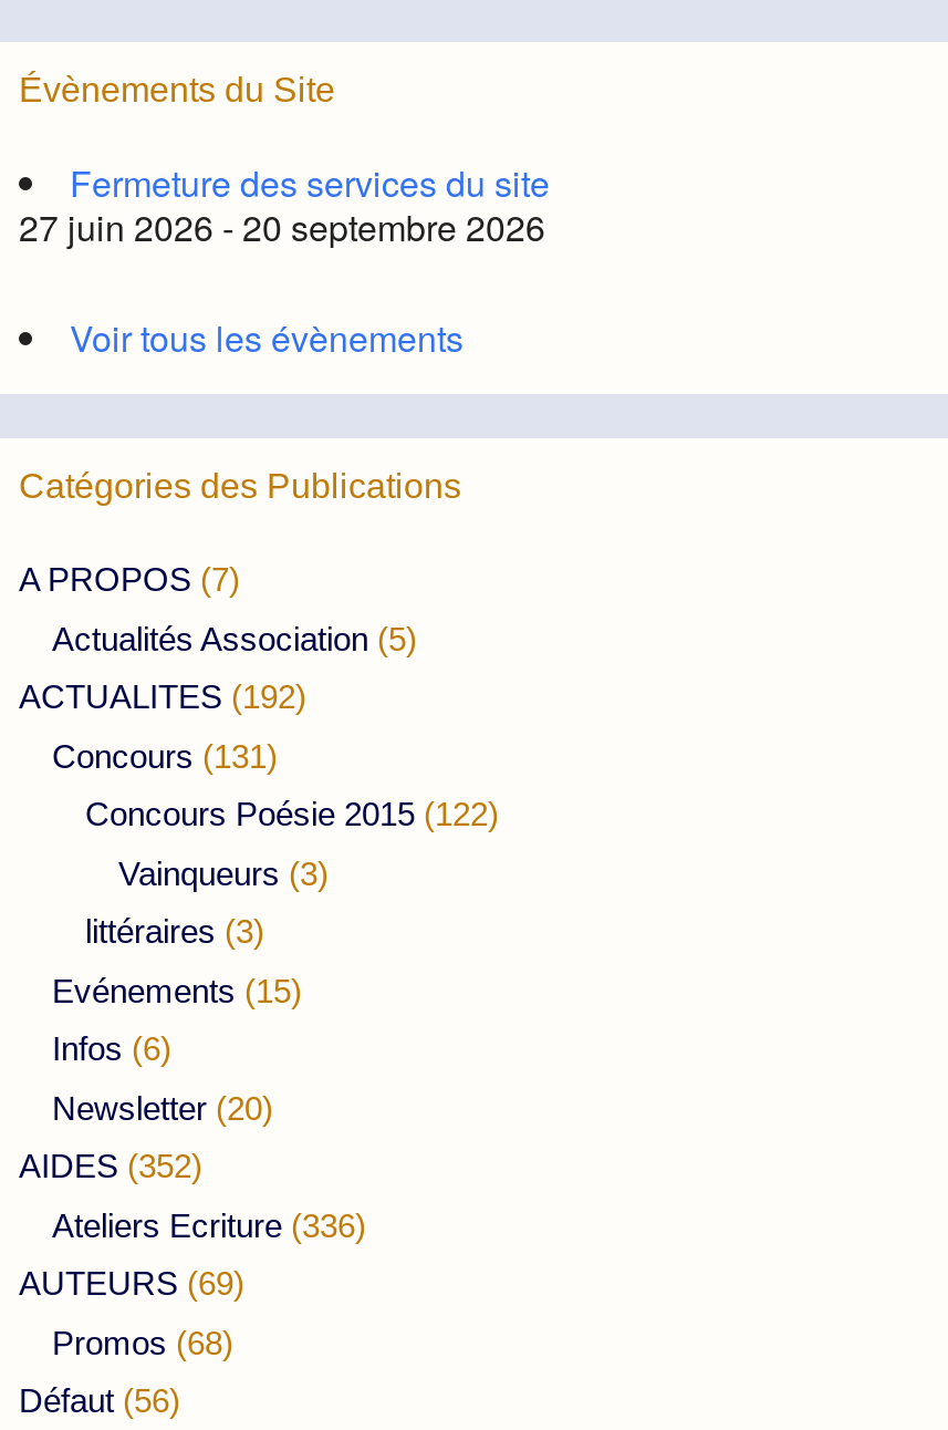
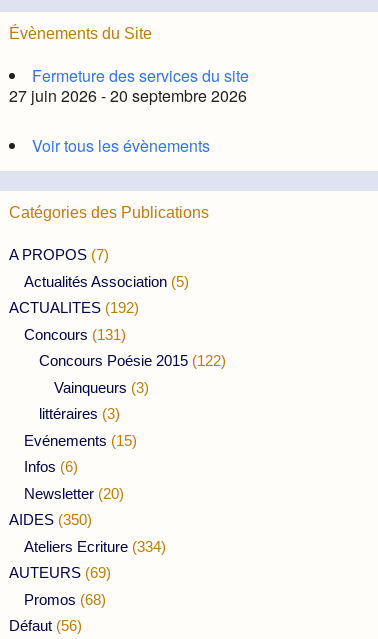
[19,1148,202,1185] AIDES (352) -> [9,511,92,528] AIDES (350)
[52,1206,366,1244] Ateliers Ecriture (336) -> [24,538,166,555] Ateliers Ecriture (334)

